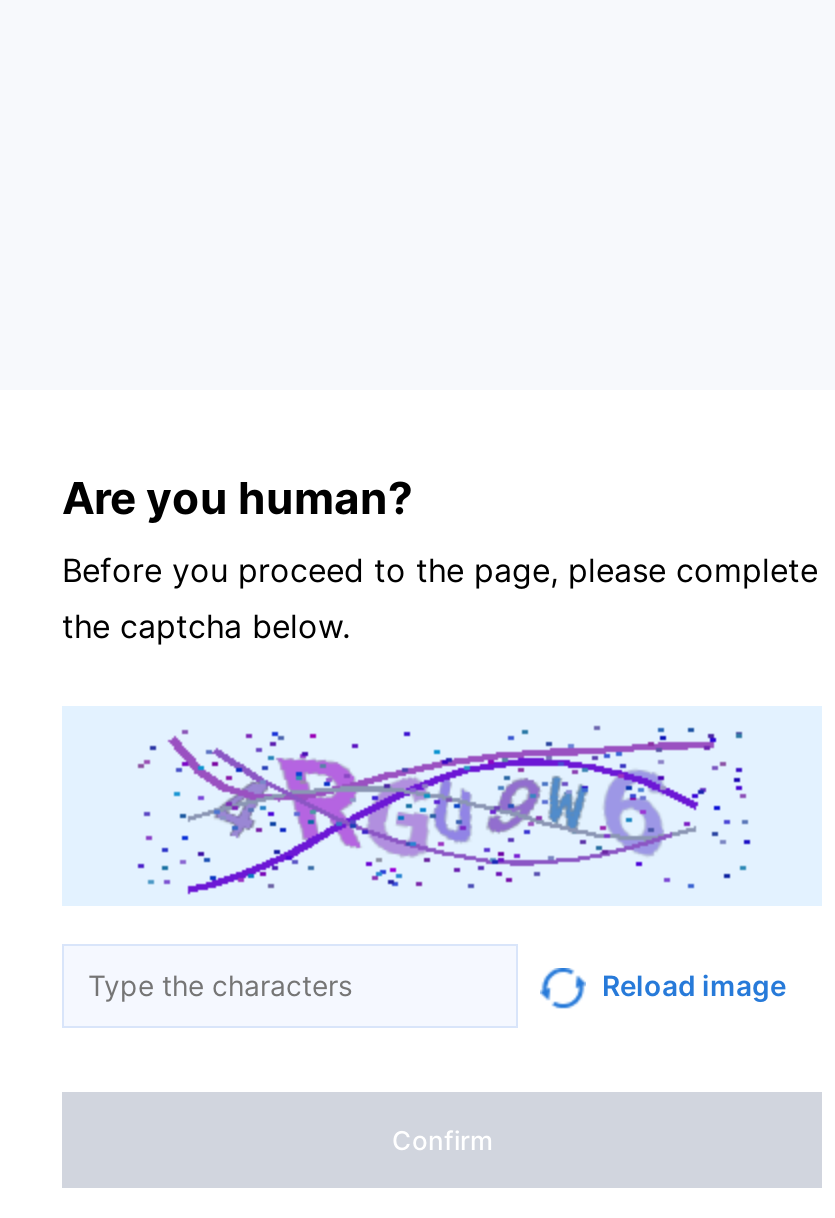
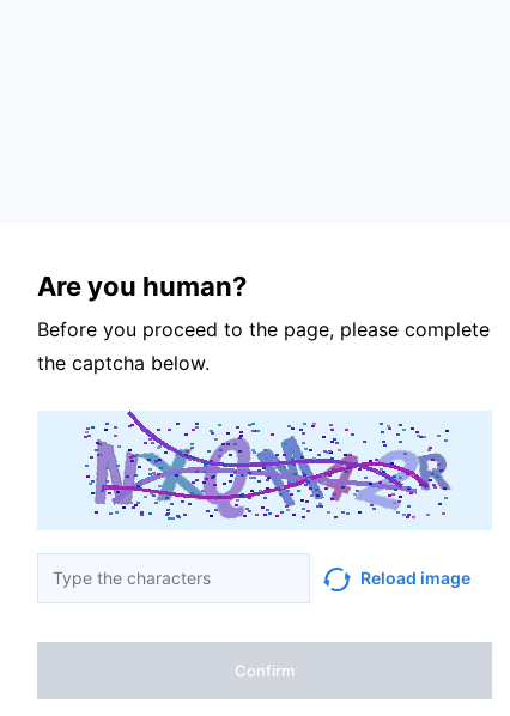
[136,708,752,896] [image] -> [83,409,451,523] [image]

